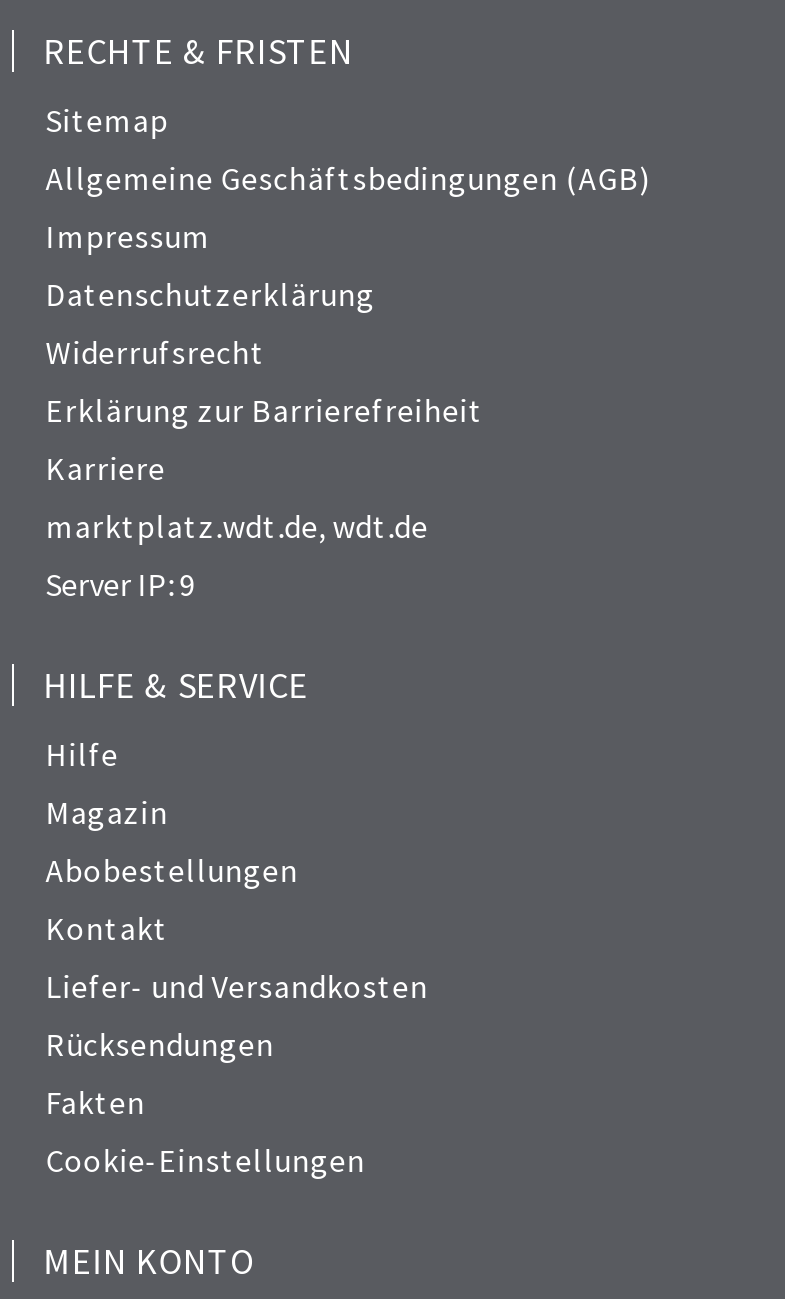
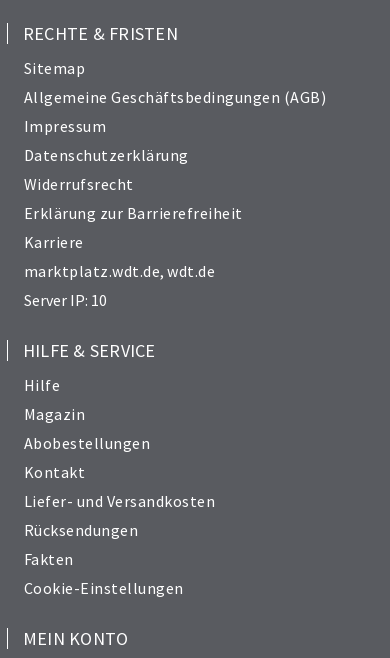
[46,564,196,604] Server IP: 9 -> [24,290,107,310] Server IP: 10

